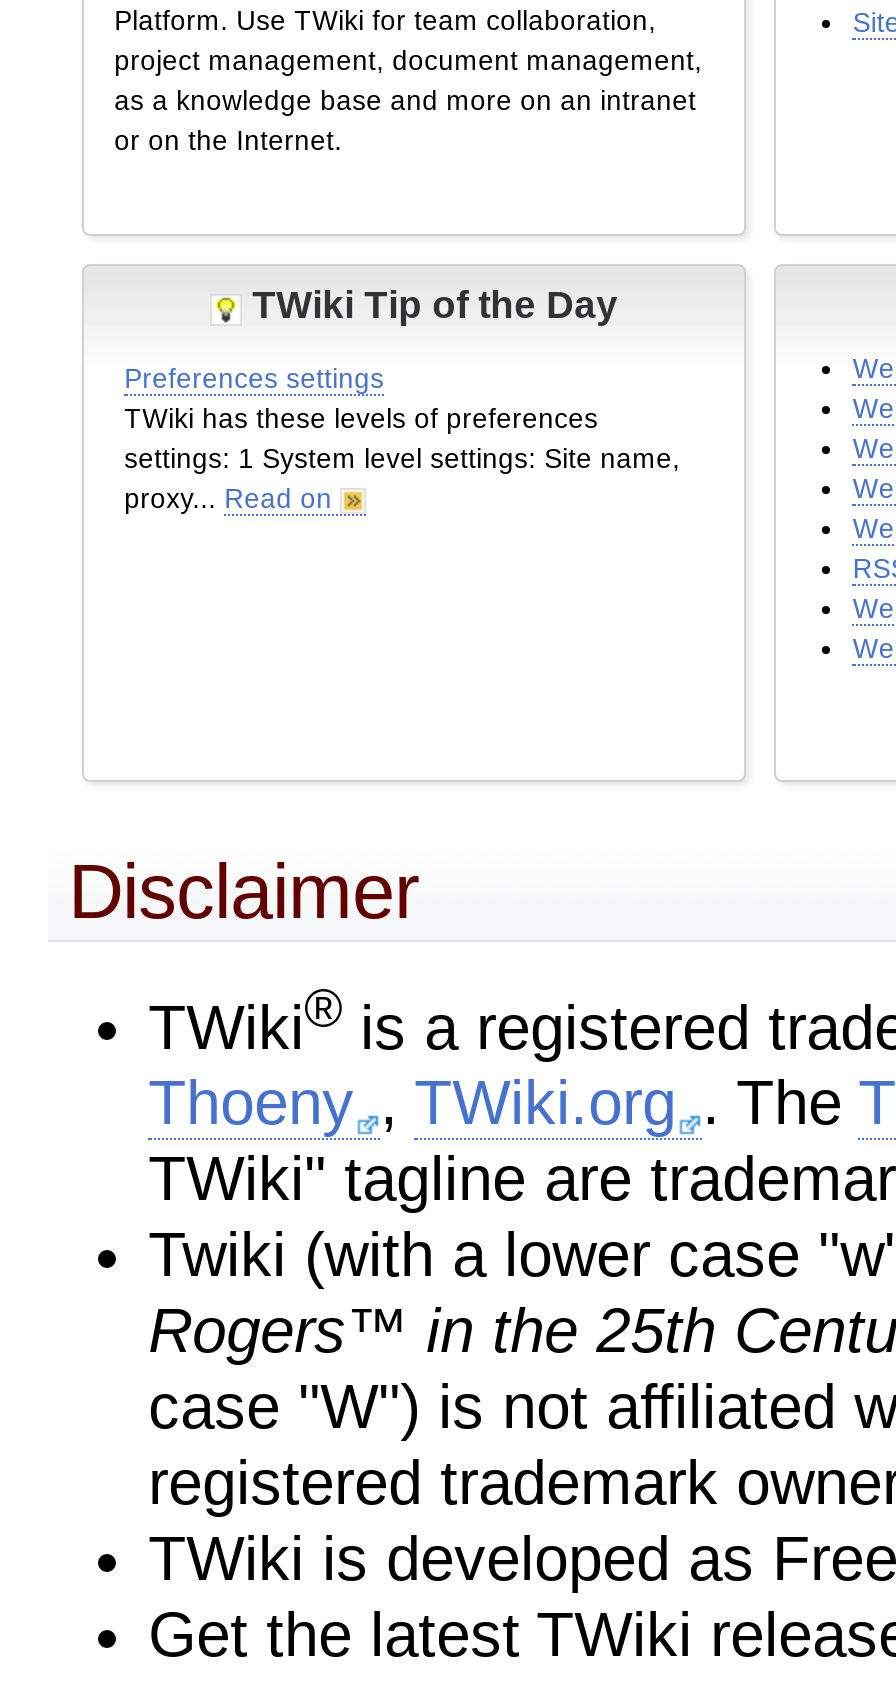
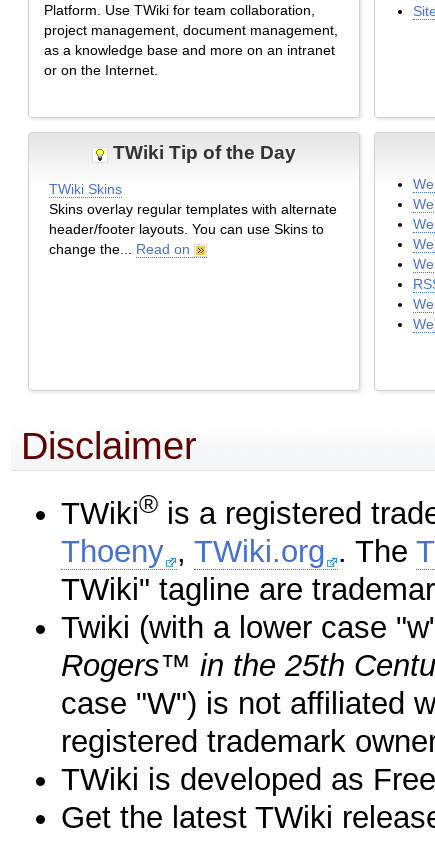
[124,363,680,513] Preferences settings | TWiki has these levels of preferences | settings: 1 System level settings: Site name, | proxy... Read on -> [49,182,337,257] TWiki Skins | Skins overlay regular templates with alternate | header/footer layouts. You can use Skins to | change the... Read on

